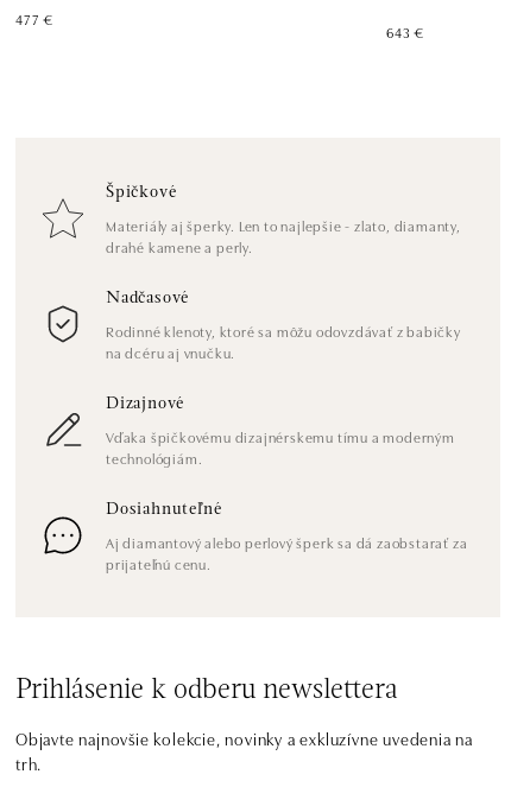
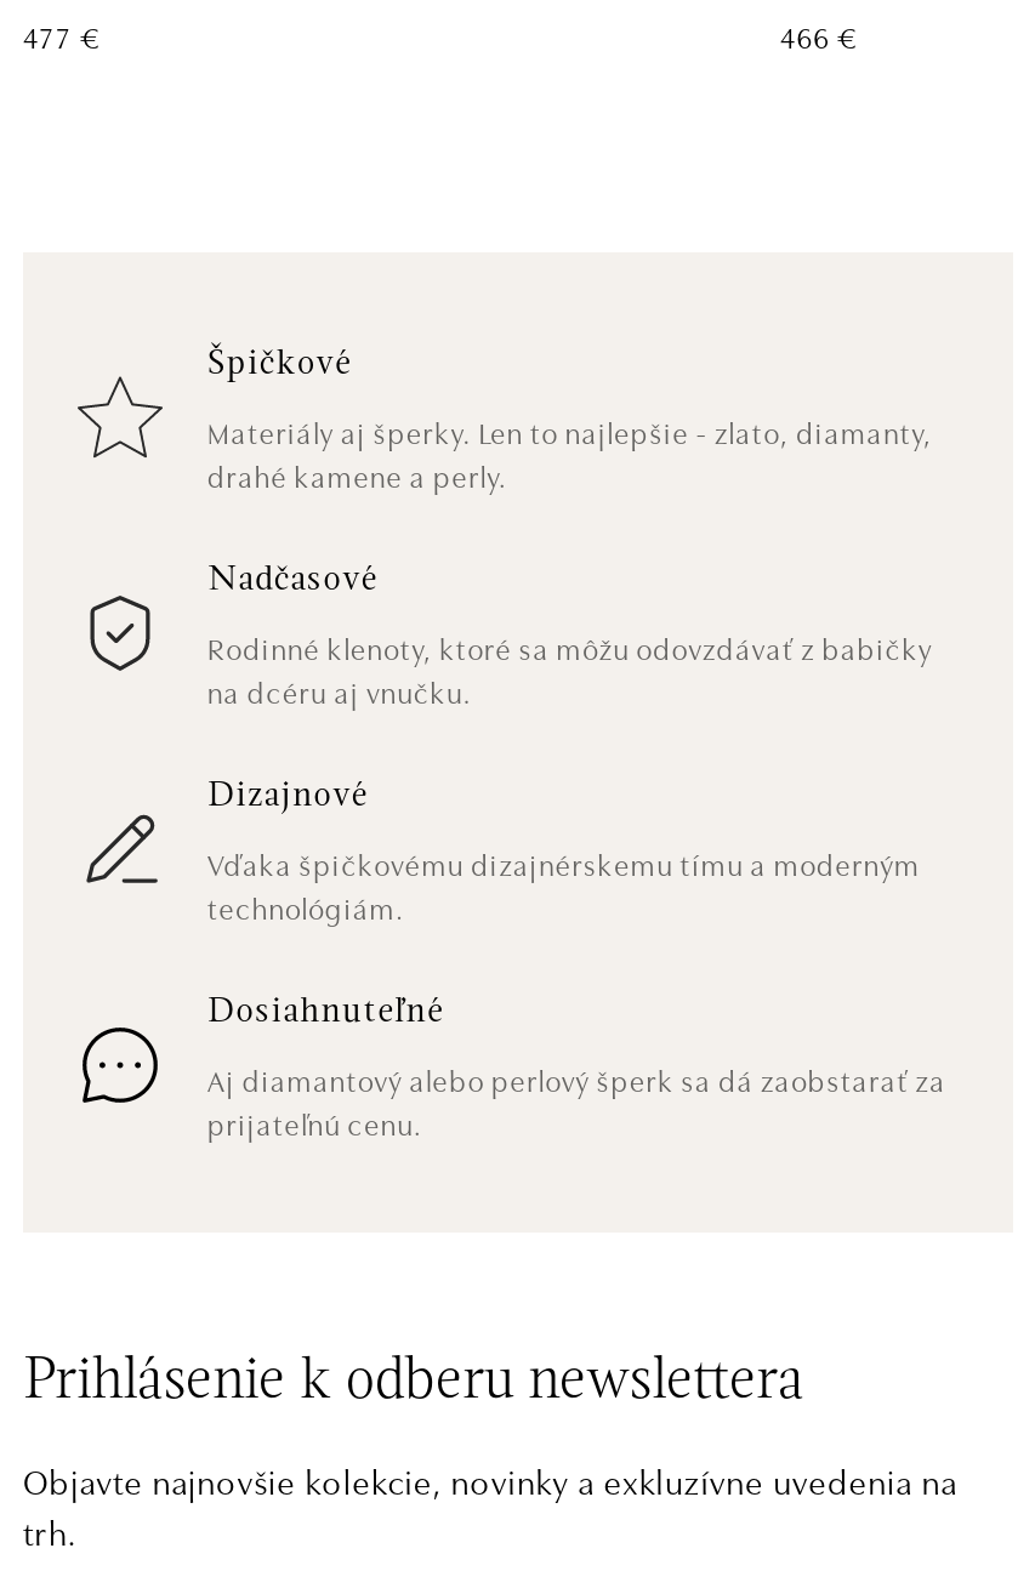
[386,21,424,41] 643 € -> [780,14,858,55] 466 €

